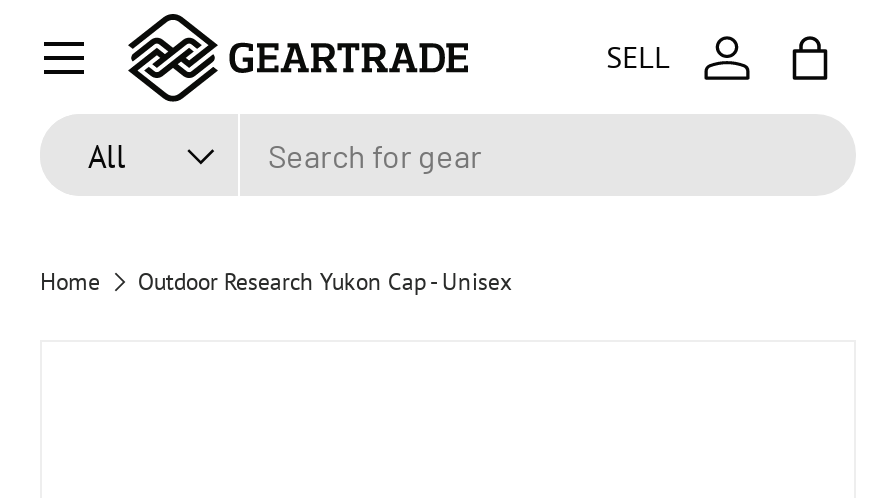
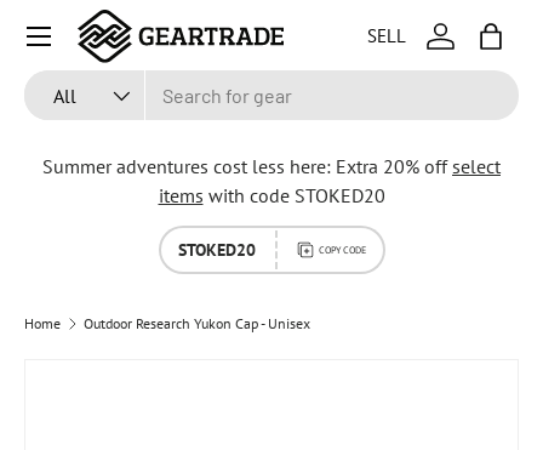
none -> [42,154,501,261] Summer adventures cost less here: Extra 20% off select | items with code STOKED20 | STOKED20 | COPY CODE

